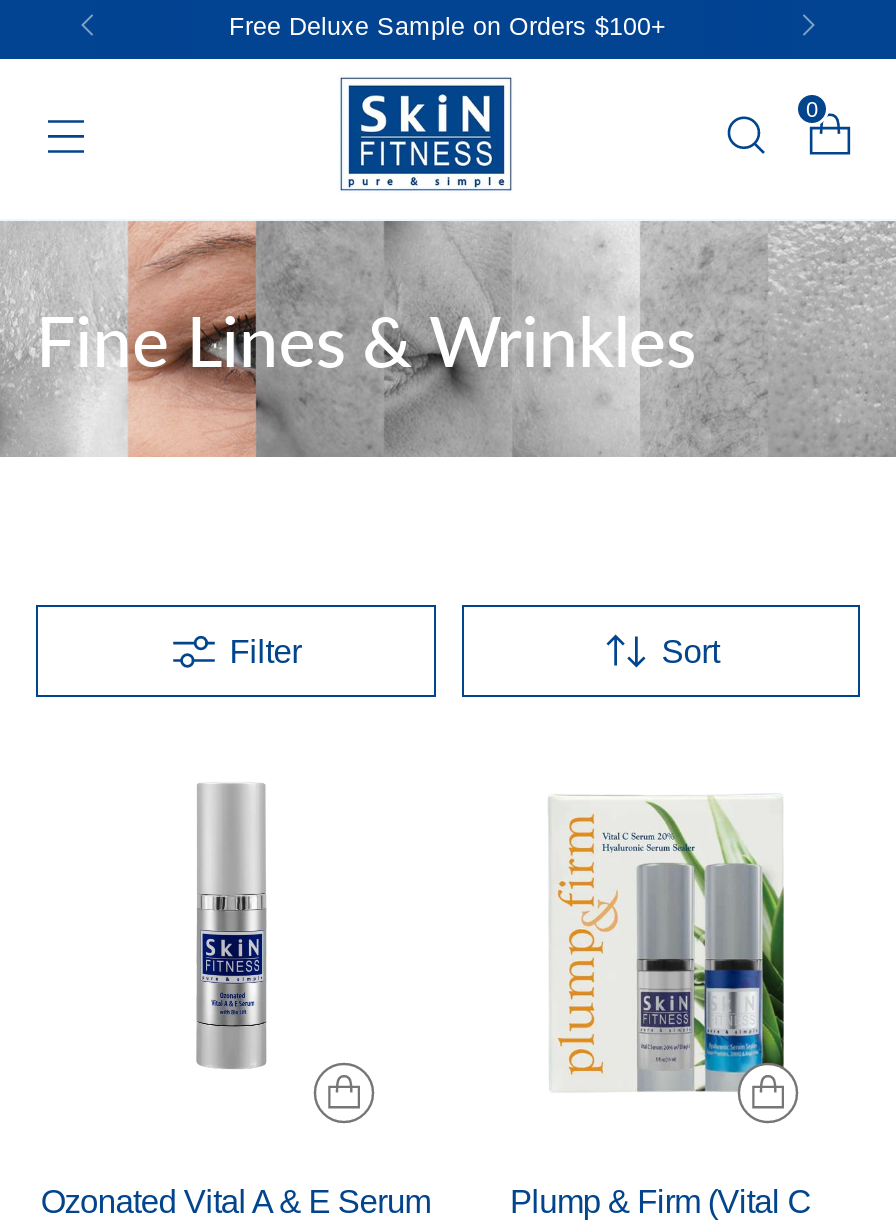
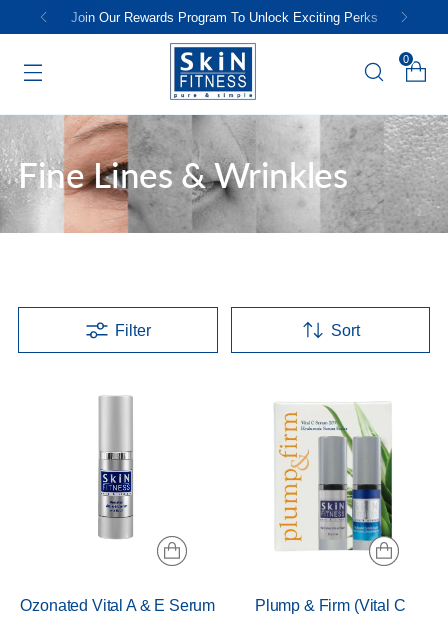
[229,10,667,40] Free Deluxe Sample on Orders $100+ -> [70,9,377,24] Join Our Rewards Program To Unlock Exciting Perks

